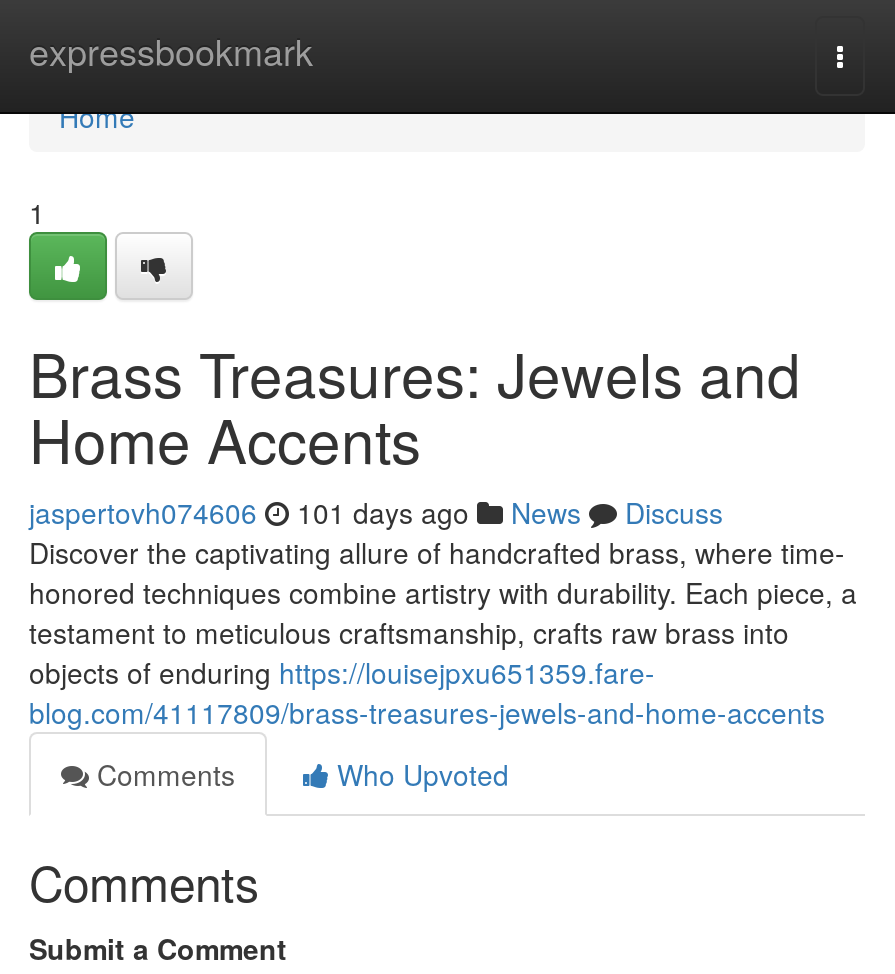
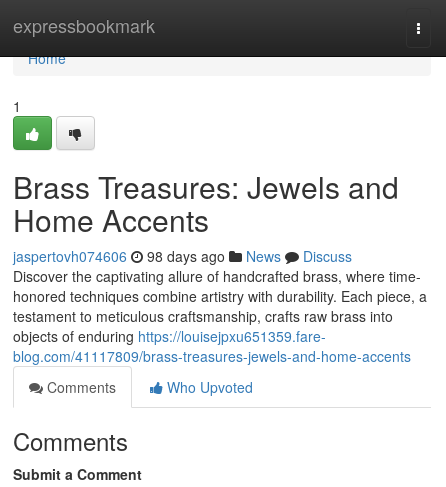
[29,492,723,532] jaspertovh074606 101 days ago News Discuss -> [13,246,352,266] jaspertovh074606 98 days ago News Discuss

